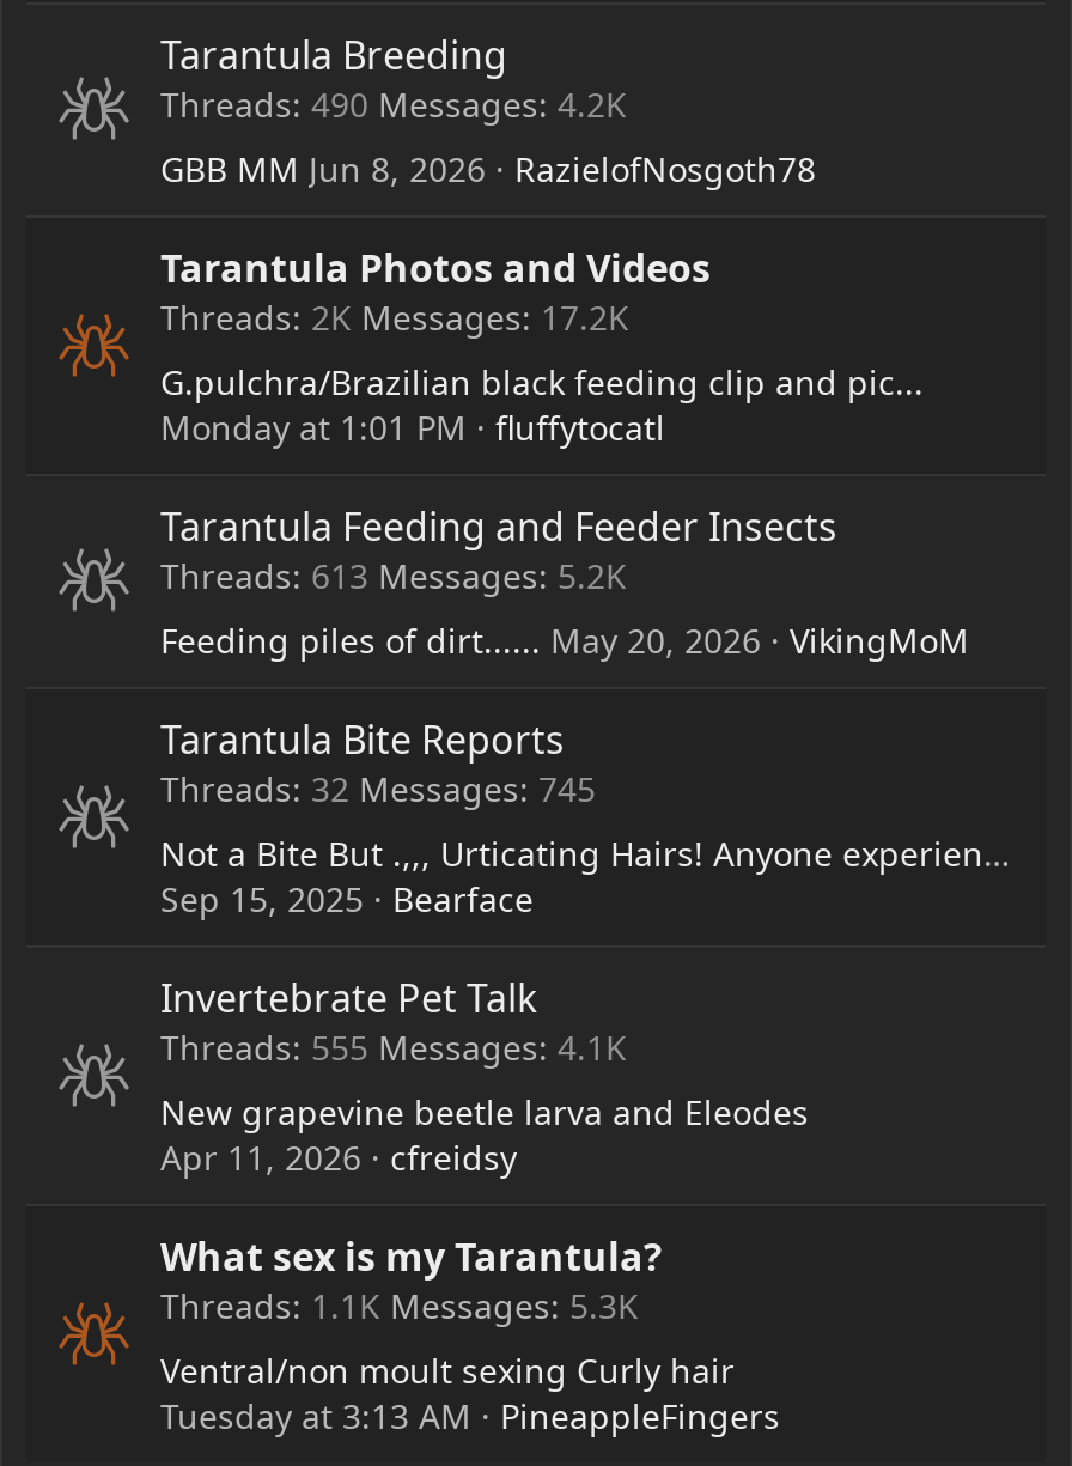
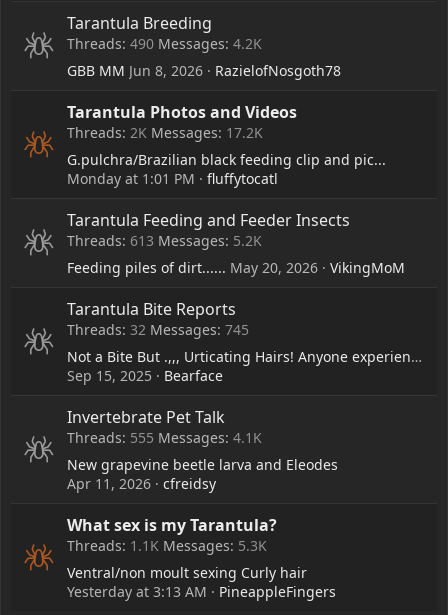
[160,1392,471,1437] Tuesday at 3:13 AM -> [67,581,207,600] Yesterday at 3:13 AM

